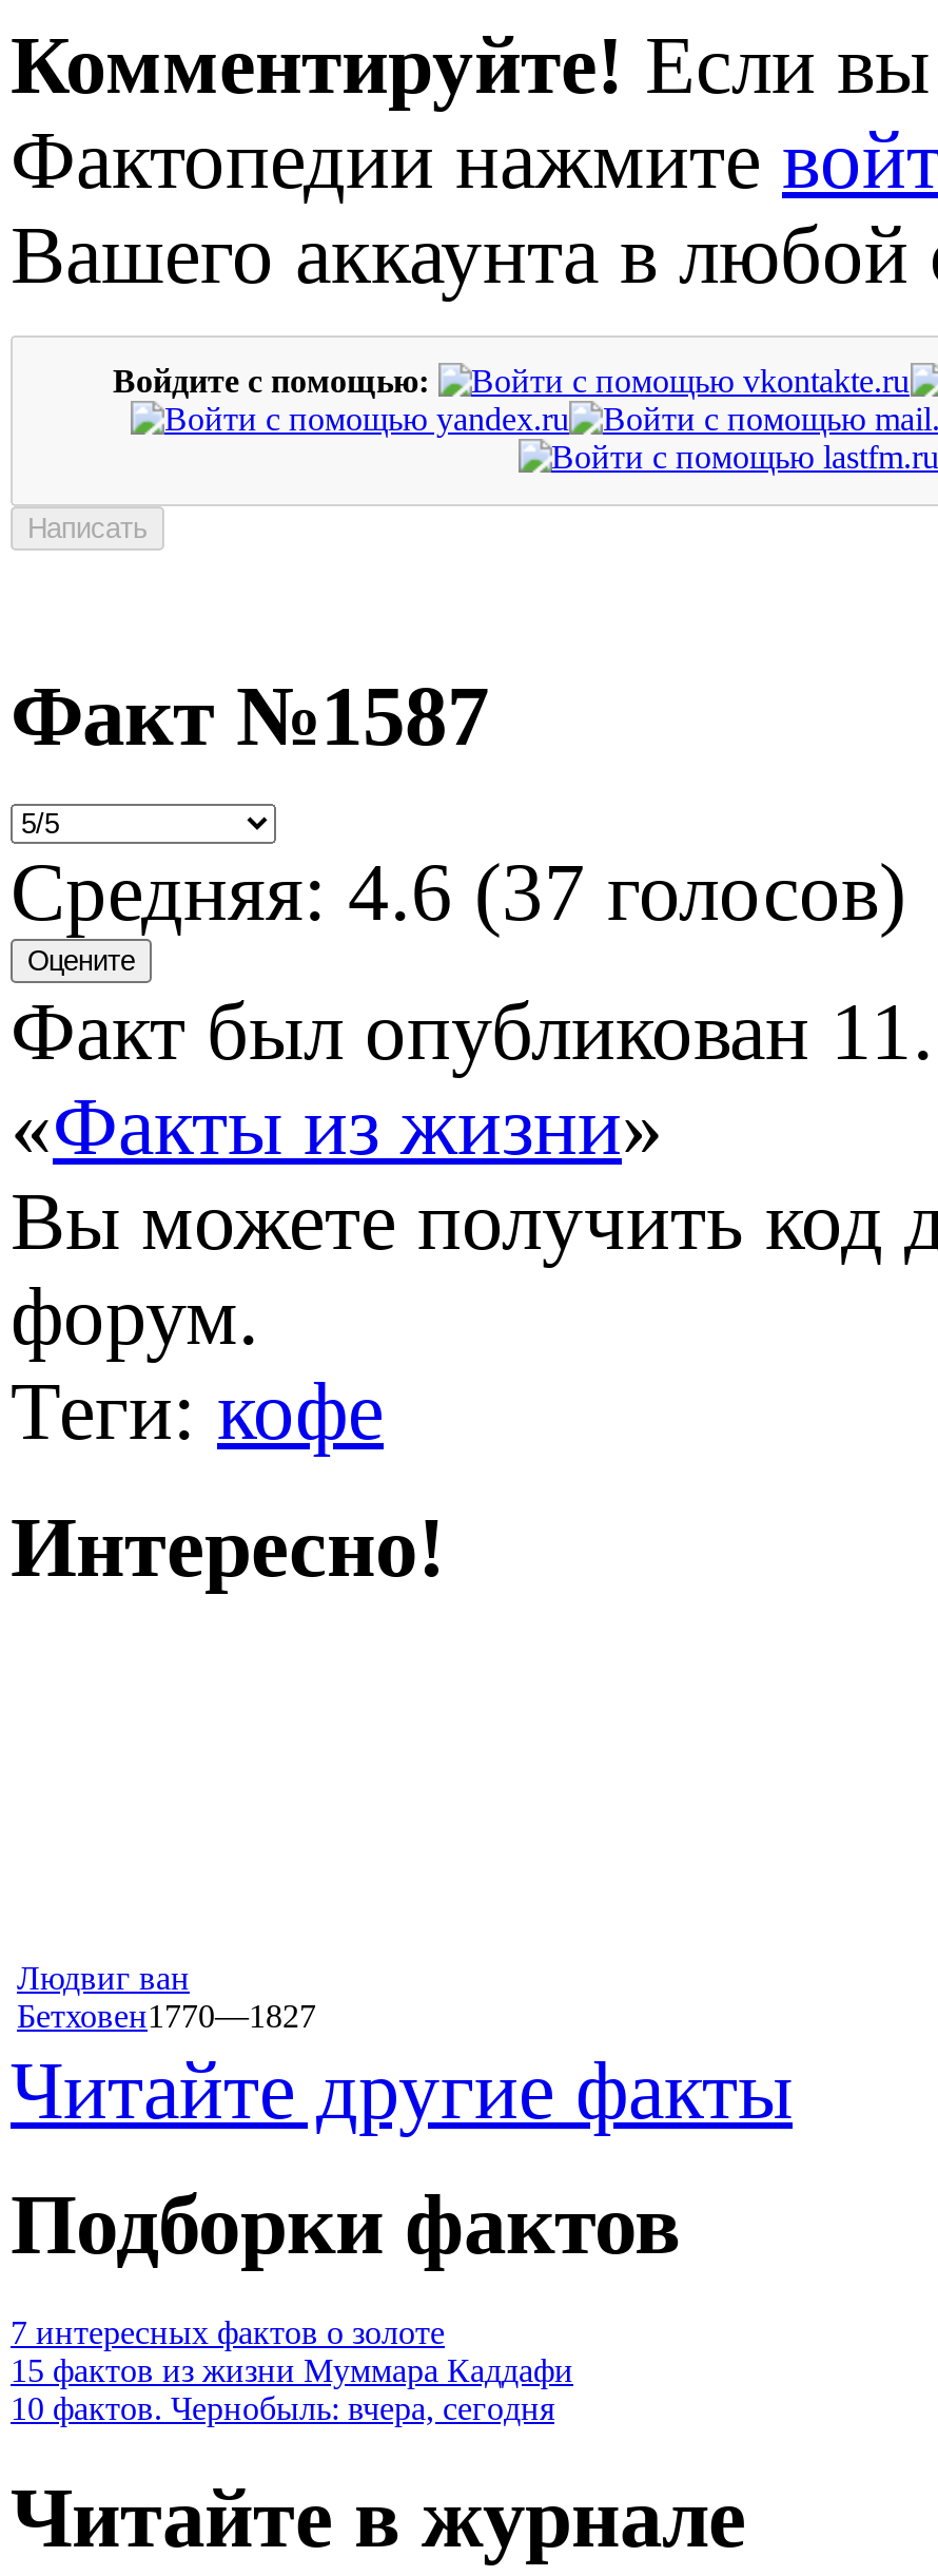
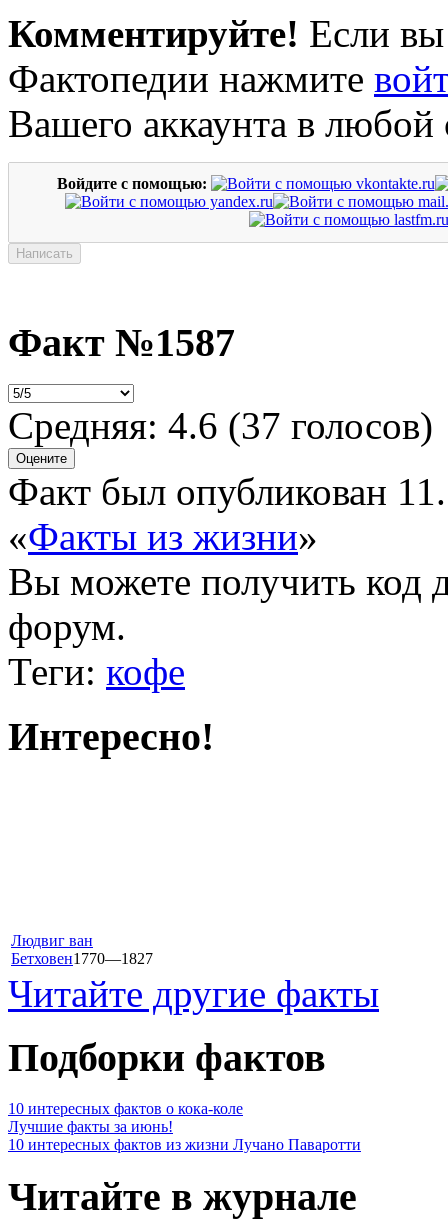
[11,2315,573,2427] 7 интересных фактов о золоте | 15 фактов из жизни Муммара Каддафи | 10 фактов. Чернобыль: вчера, сегодня -> [8,1100,361,1153] 10 интересных фактов о кока-коле | Лучшие факты за июнь! | 10 интересных фактов из жизни Лучано Паваротти

